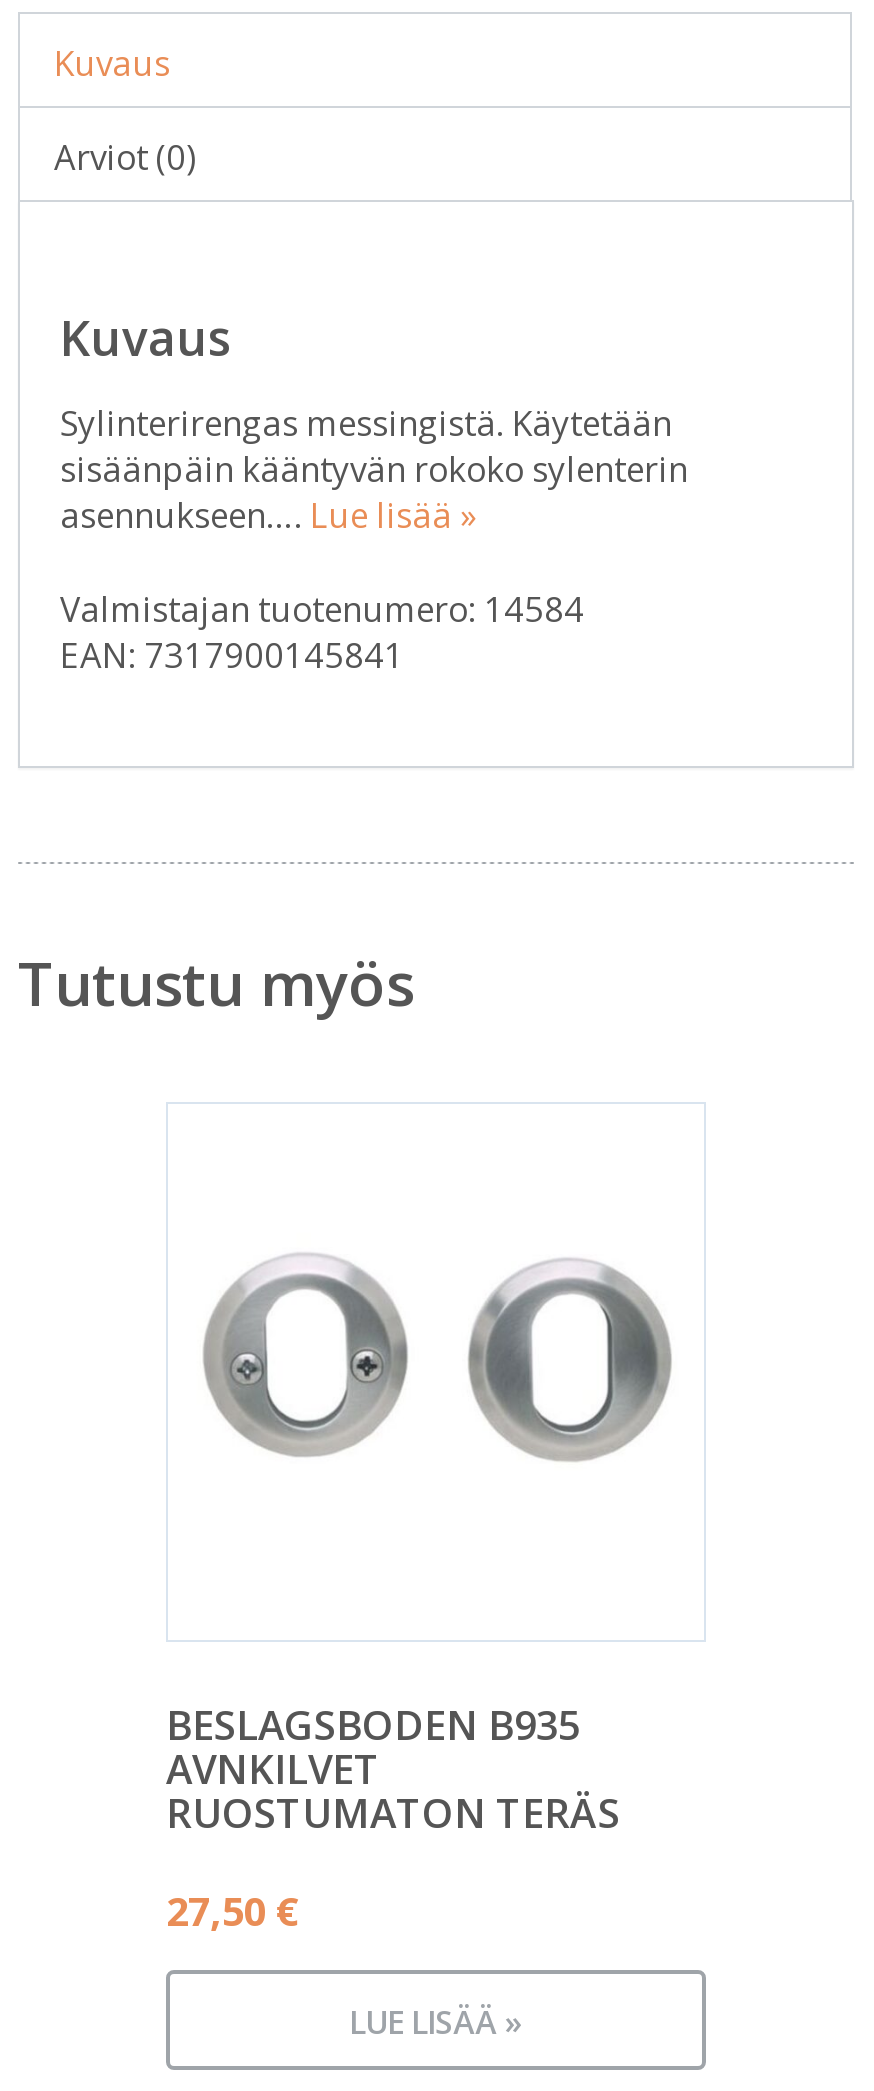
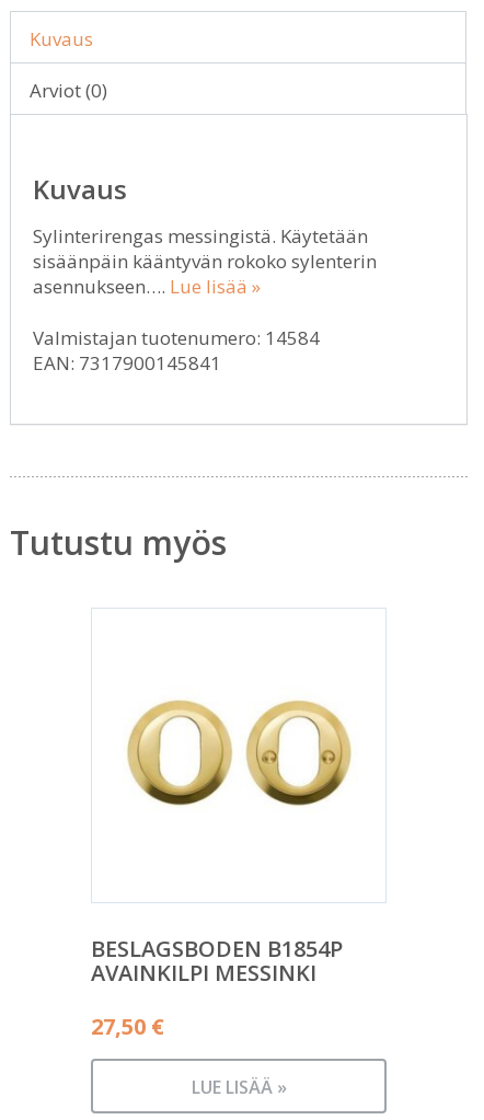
[202,1252,422,1460] [image] -> [113,694,233,807] [image]
[452,1256,674,1462] [image] -> [244,696,366,807] [image]
[166,1698,620,1840] BESLAGSBODEN B935 | AVNKILVET | RUOSTUMATON TERÄS -> [91,934,343,988] BESLAGSBODEN B1854P | AVAINKILPI MESSINKI

